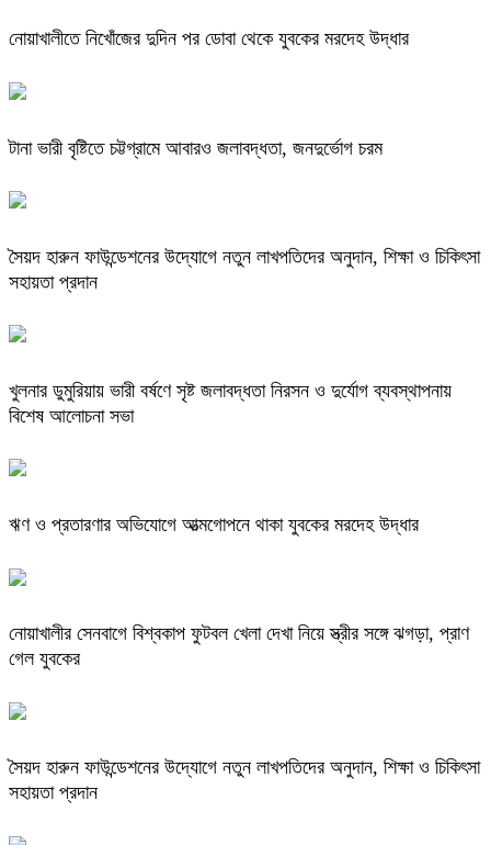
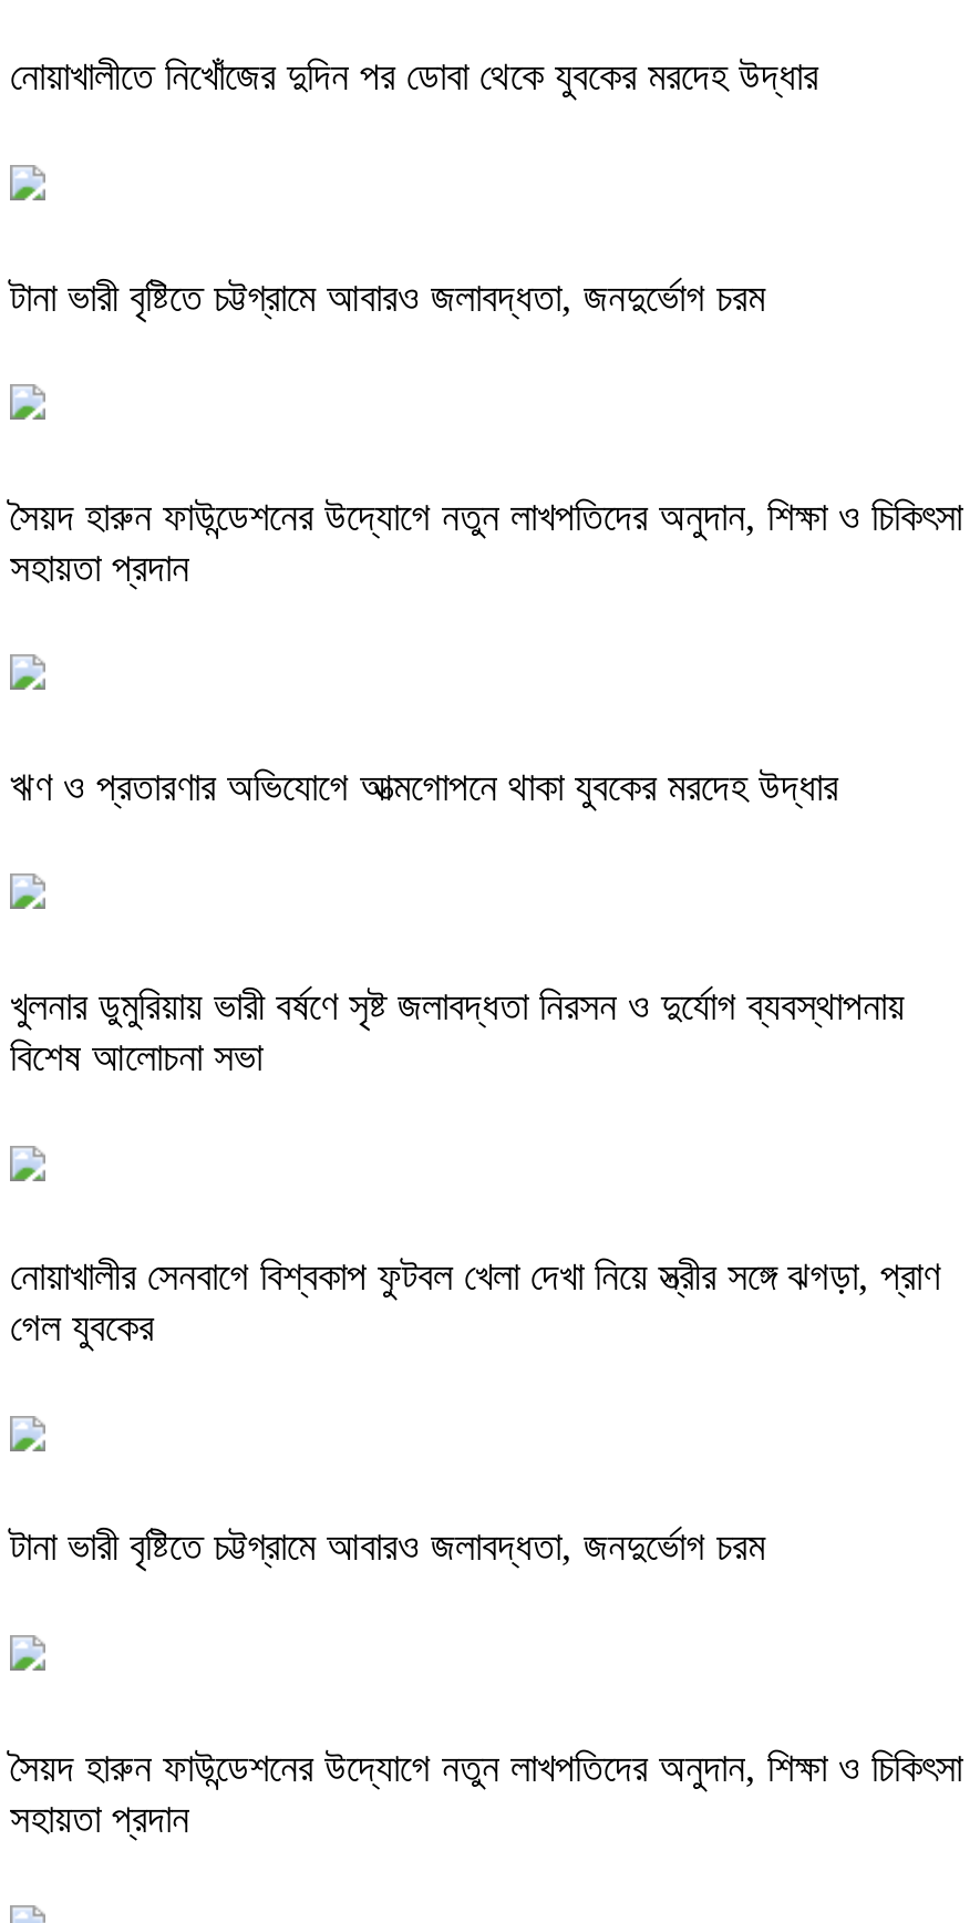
moved [9,514,419,536] -> [10,765,838,809]: ঋণ ও প্রতারণার অভিযোগে আত্মগোপনে থাকা যুবকের মরদেহ উদ্ধার
none -> [10,1525,765,1570] টানা ভারী বৃষ্টিতে চট্টগ্রামে আবারও জলাবদ্ধতা, জনদুর্ভোগ চরম

